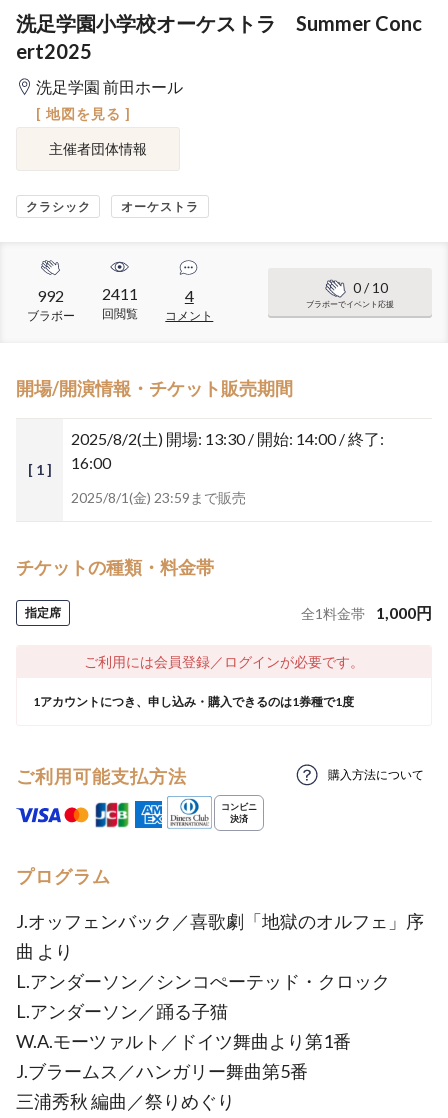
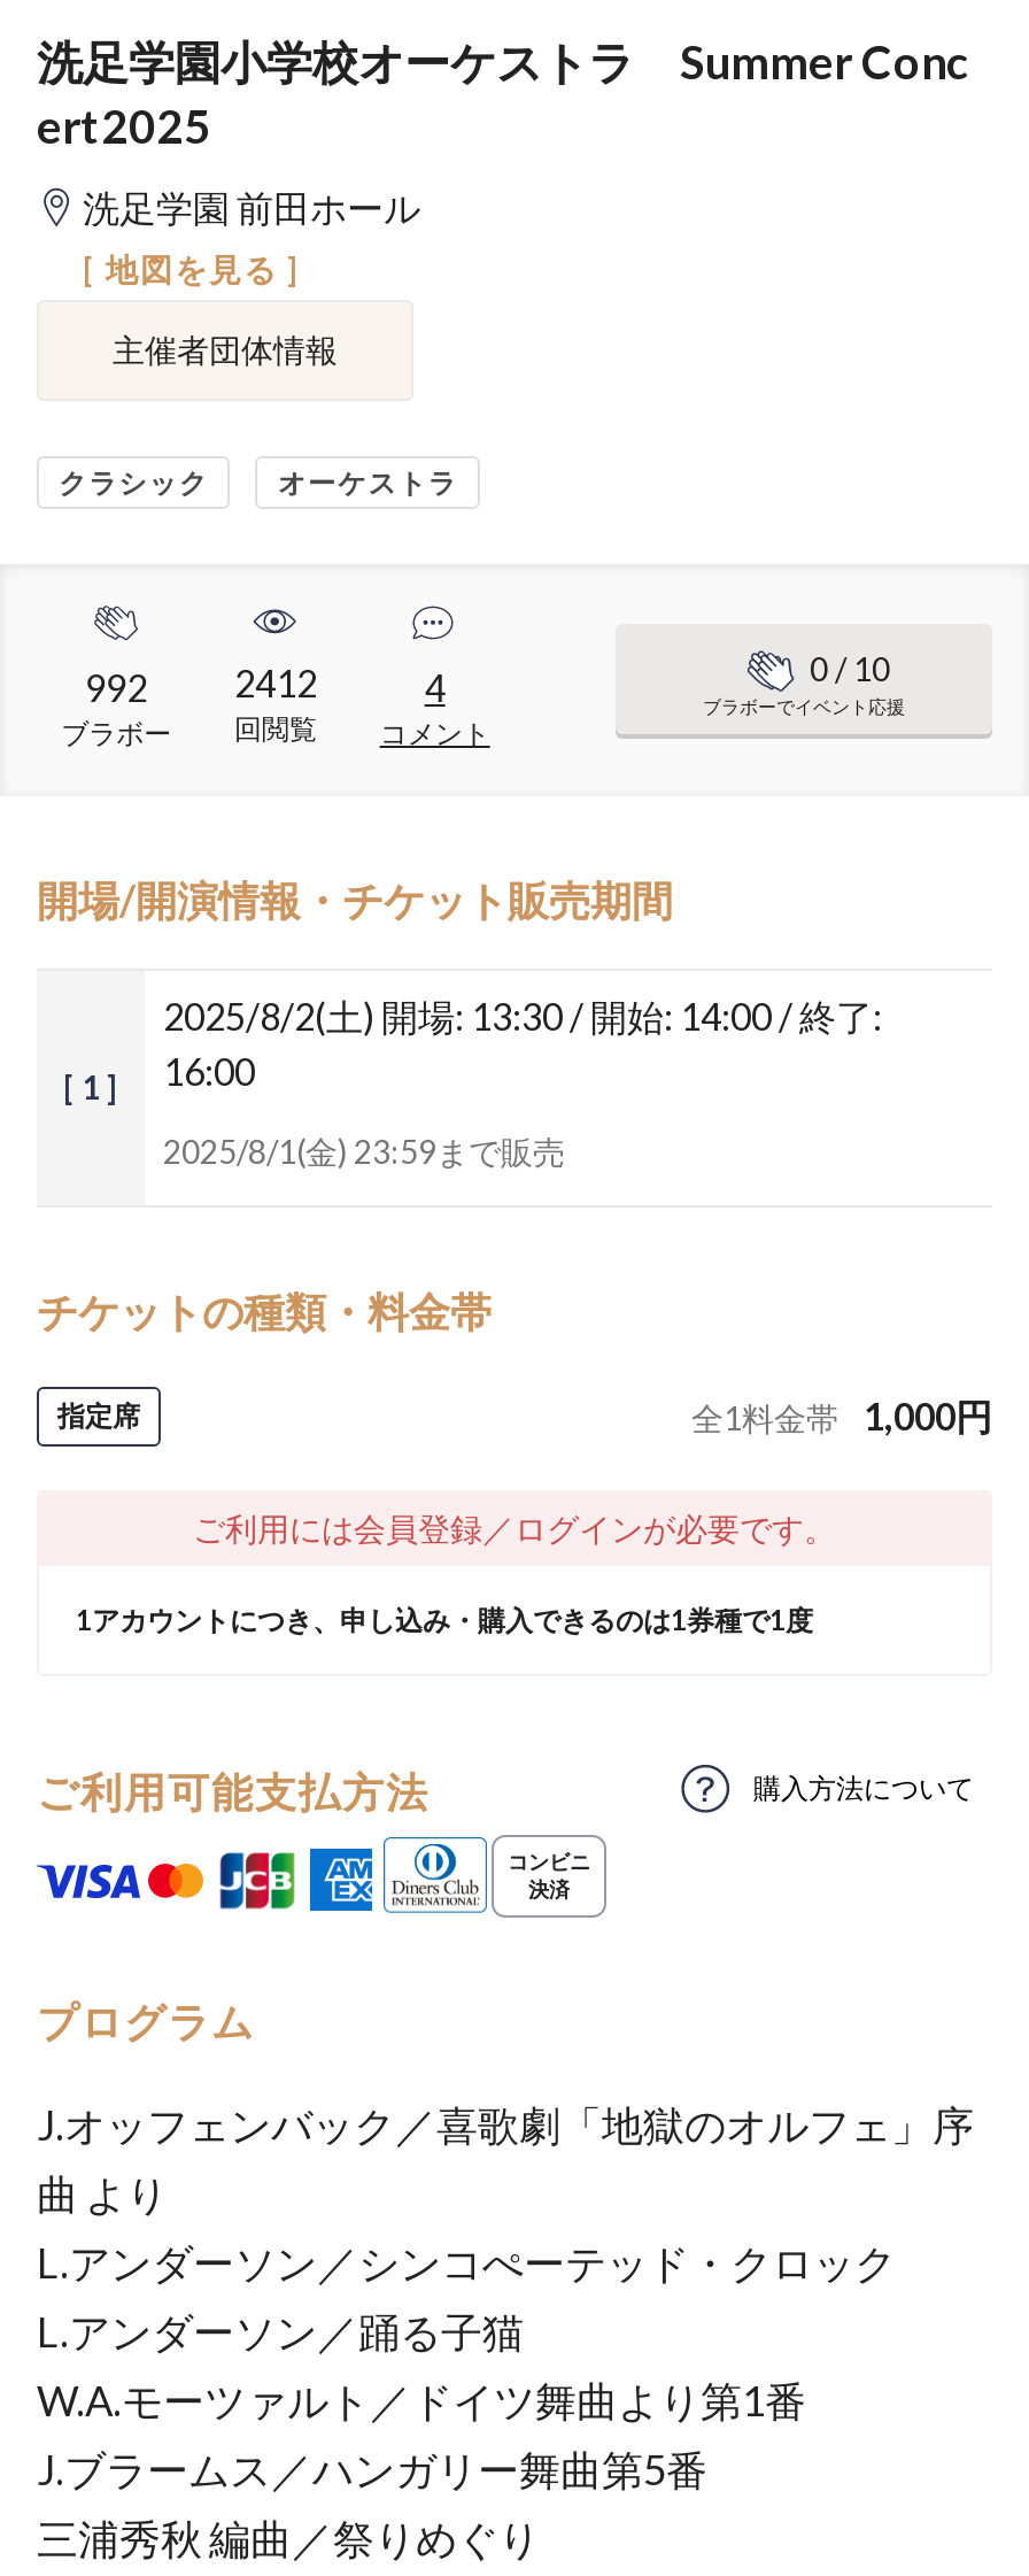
[37,284,138,304] 992 2411 -> [85,661,317,708] 992 2412

